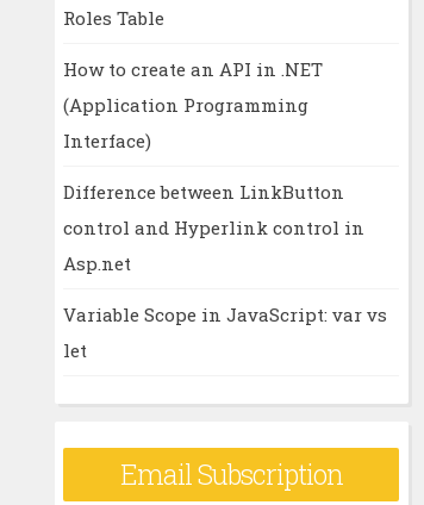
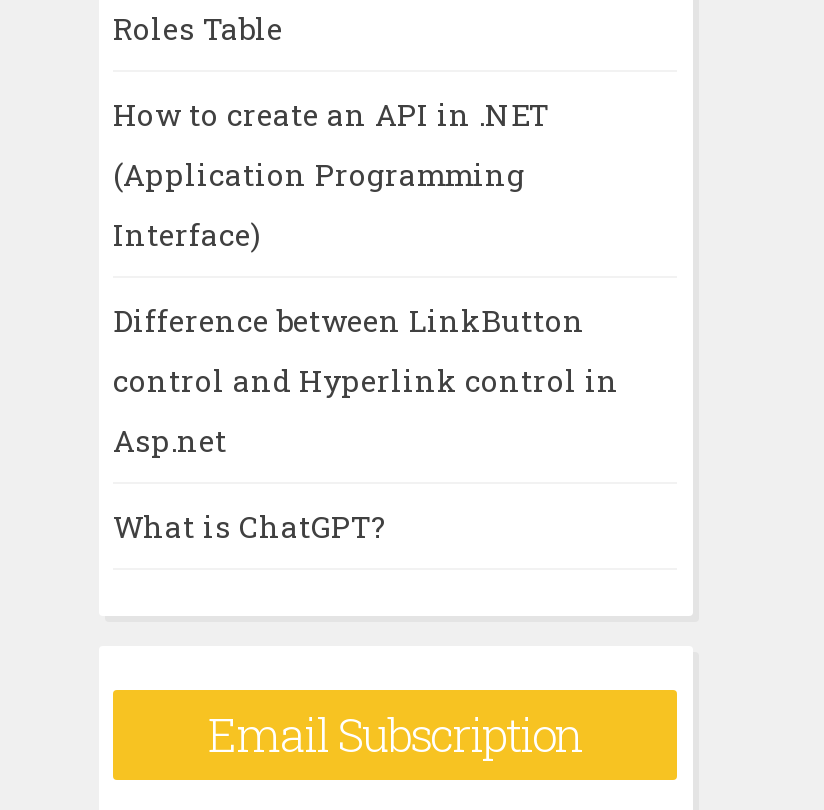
[63,303,387,363] Variable Scope in JavaScript: var vs | let -> [113,507,387,547] What is ChatGPT?

